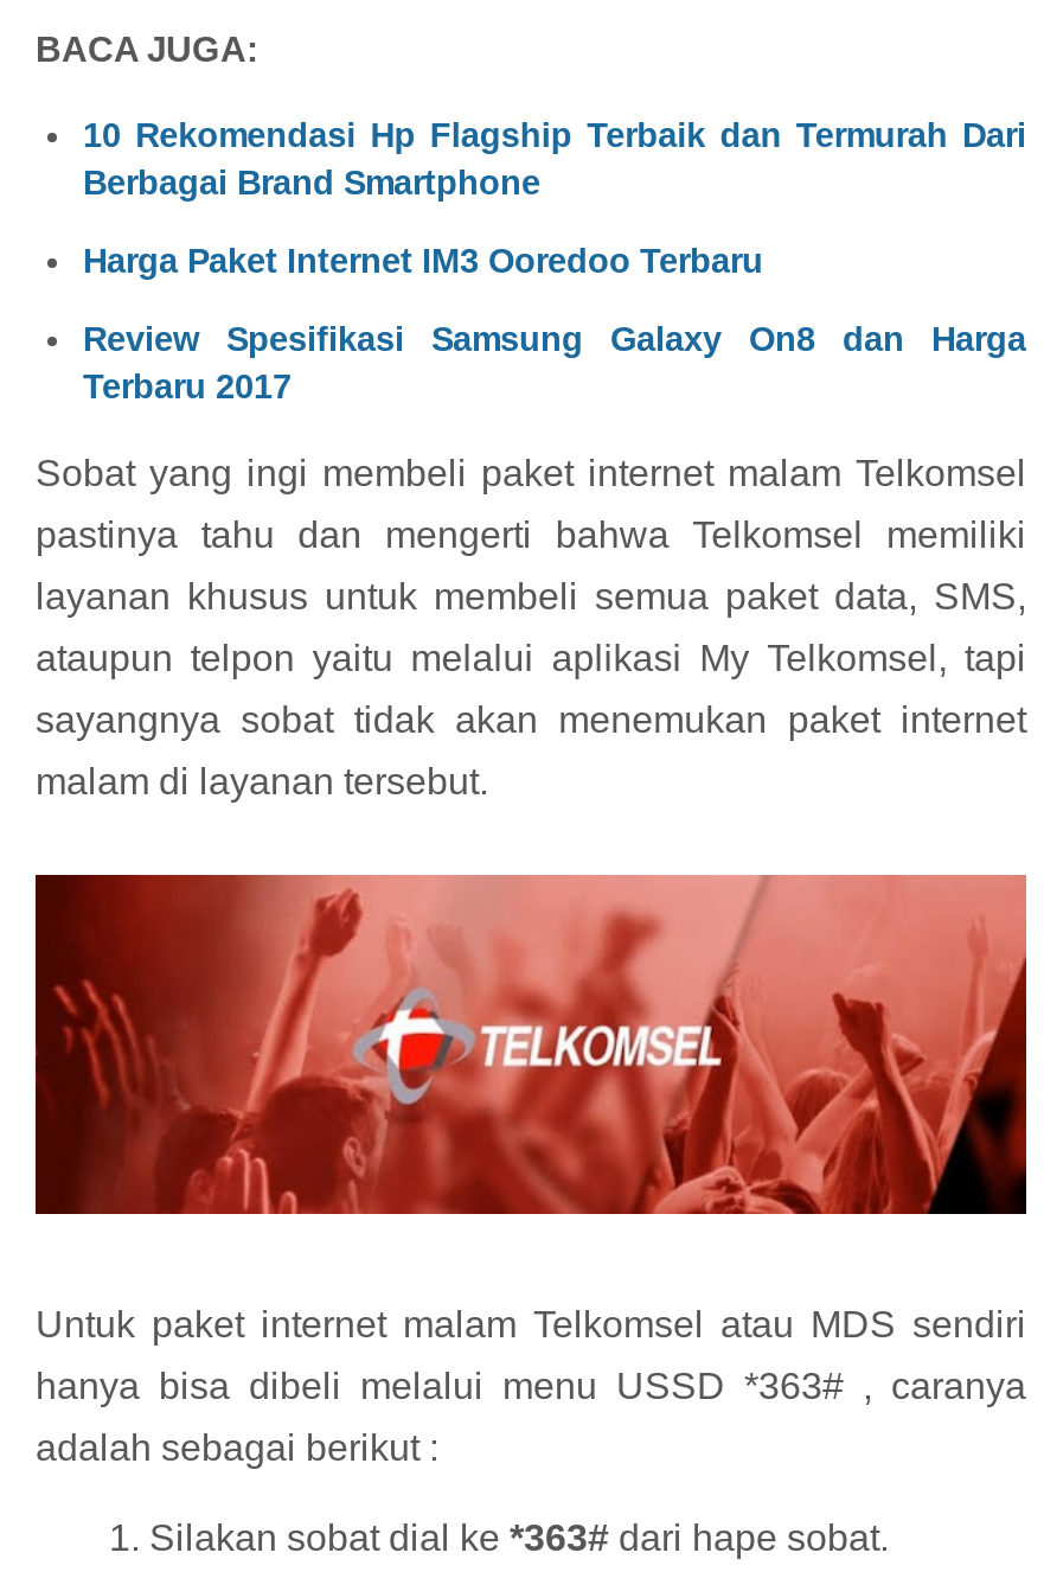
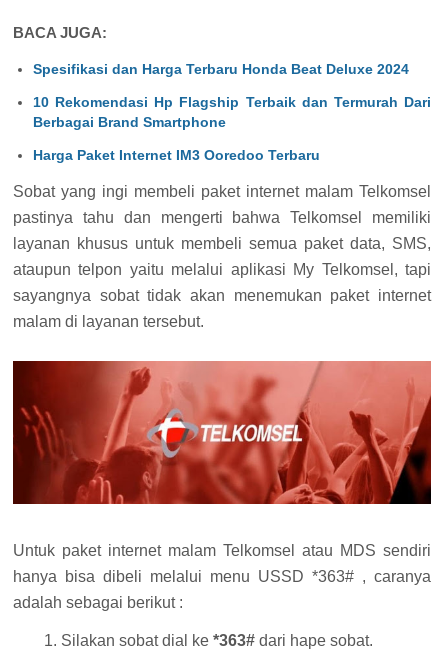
none -> [33,61,409,77] Spesifikasi dan Harga Terbaru Honda Beat Deluxe 2024
moved [83,117,1026,280] -> [33,94,431,163]: 10 Rekomendasi Hp Flagship Terbaik dan Termurah Dari | Berbagai Brand Smartphone | Harga Paket Internet IM3 Ooredoo Terbaru
[83,320,1026,405] Review Spesifikasi Samsung Galaxy On8 dan Harga | Terbaru 2017 -> none

